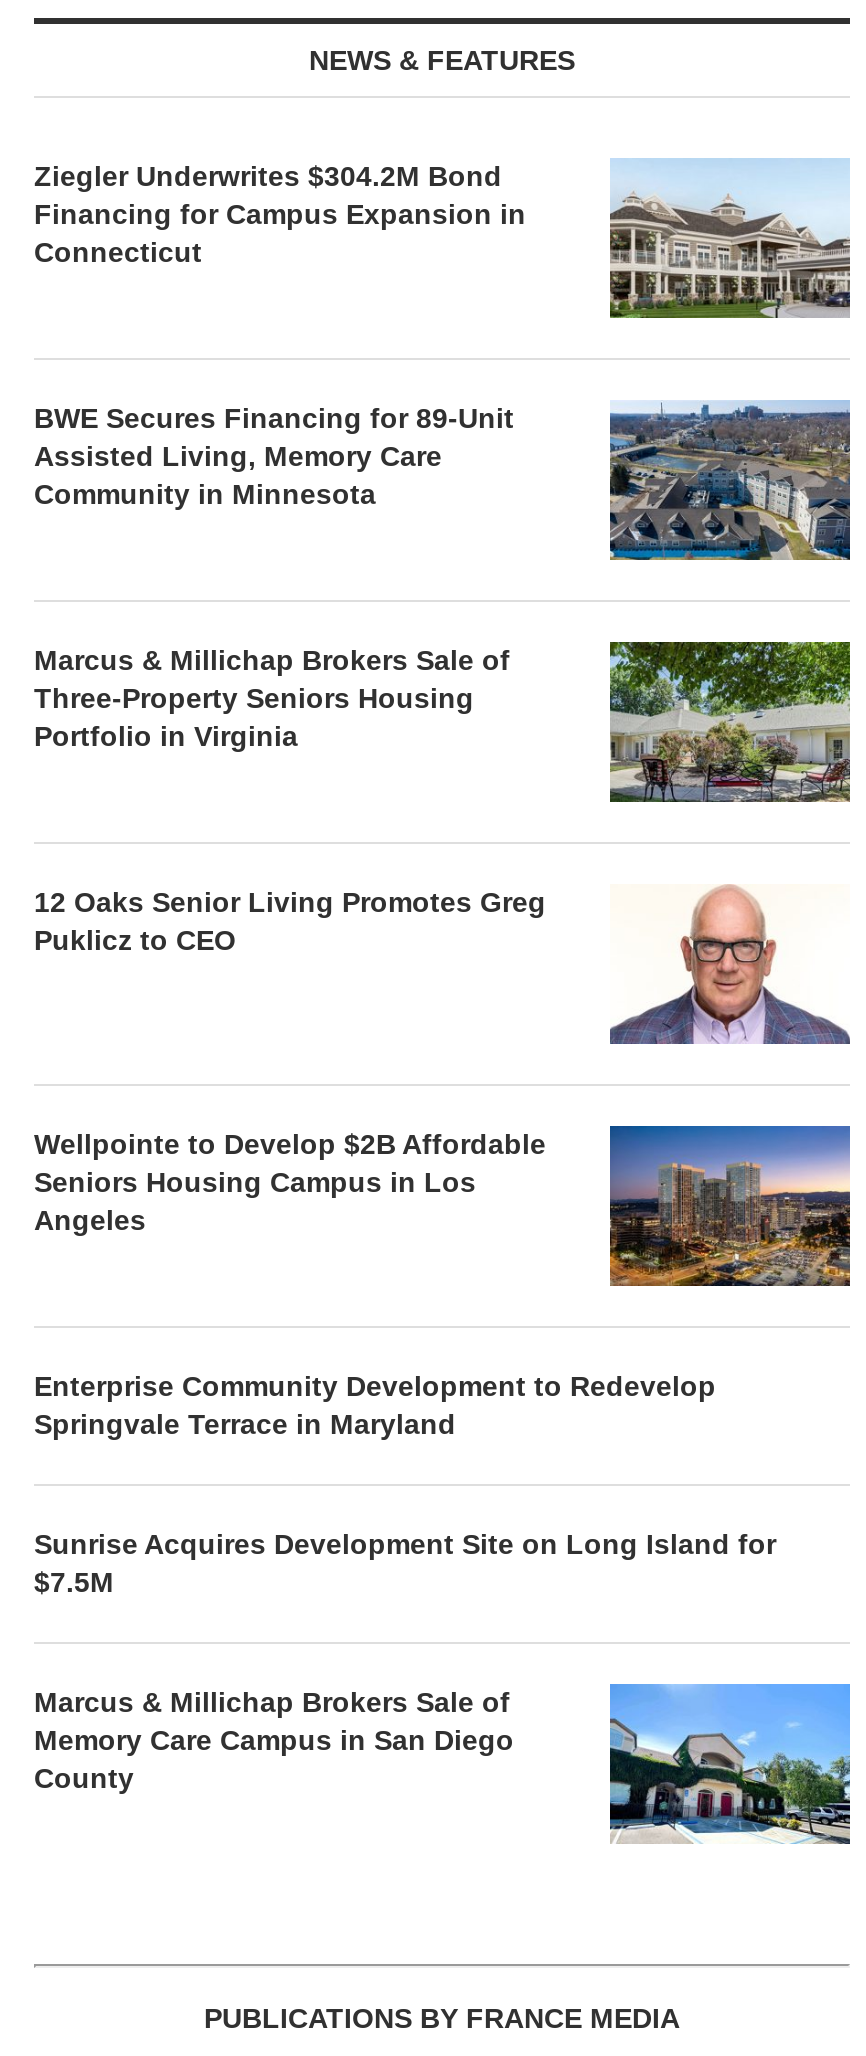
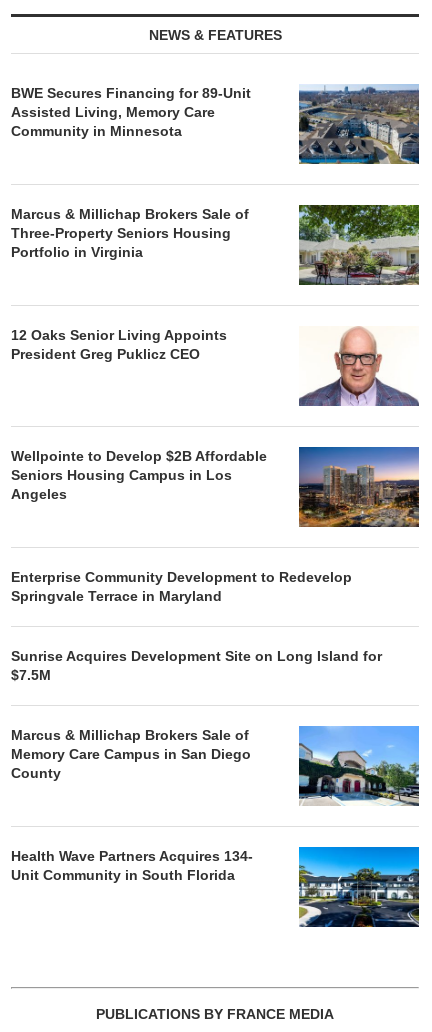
[34,160,526,268] Ziegler Underwrites $304.2M Bond | Financing for Campus Expansion in | Connecticut -> none
[610,164,852,318] [image] -> none
moved [34,402,514,752] -> [11,85,251,260]: BWE Secures Financing for 89-Unit | Assisted Living, Memory Care | Community in Minnesota | Marcus & Millichap Brokers Sale of | Three-Property Seniors Housing | Portfolio in Virginia
[34,886,546,956] 12 Oaks Senior Living Promotes Greg | Puklicz to CEO -> [11,327,227,362] 12 Oaks Senior Living Appoints | President Greg Puklicz CEO
moved [34,882,840,1794] -> [11,325,414,781]: [image] | Wellpointe to Develop $2B Affordable | Seniors Housing Campus in Los | ... | Memory Care Campus in San Diego | County
none -> [11,848,253,883] Health Wave Partners Acquires 134- | Unit Community in South Florida
none -> [298,846,420,928] [image]

